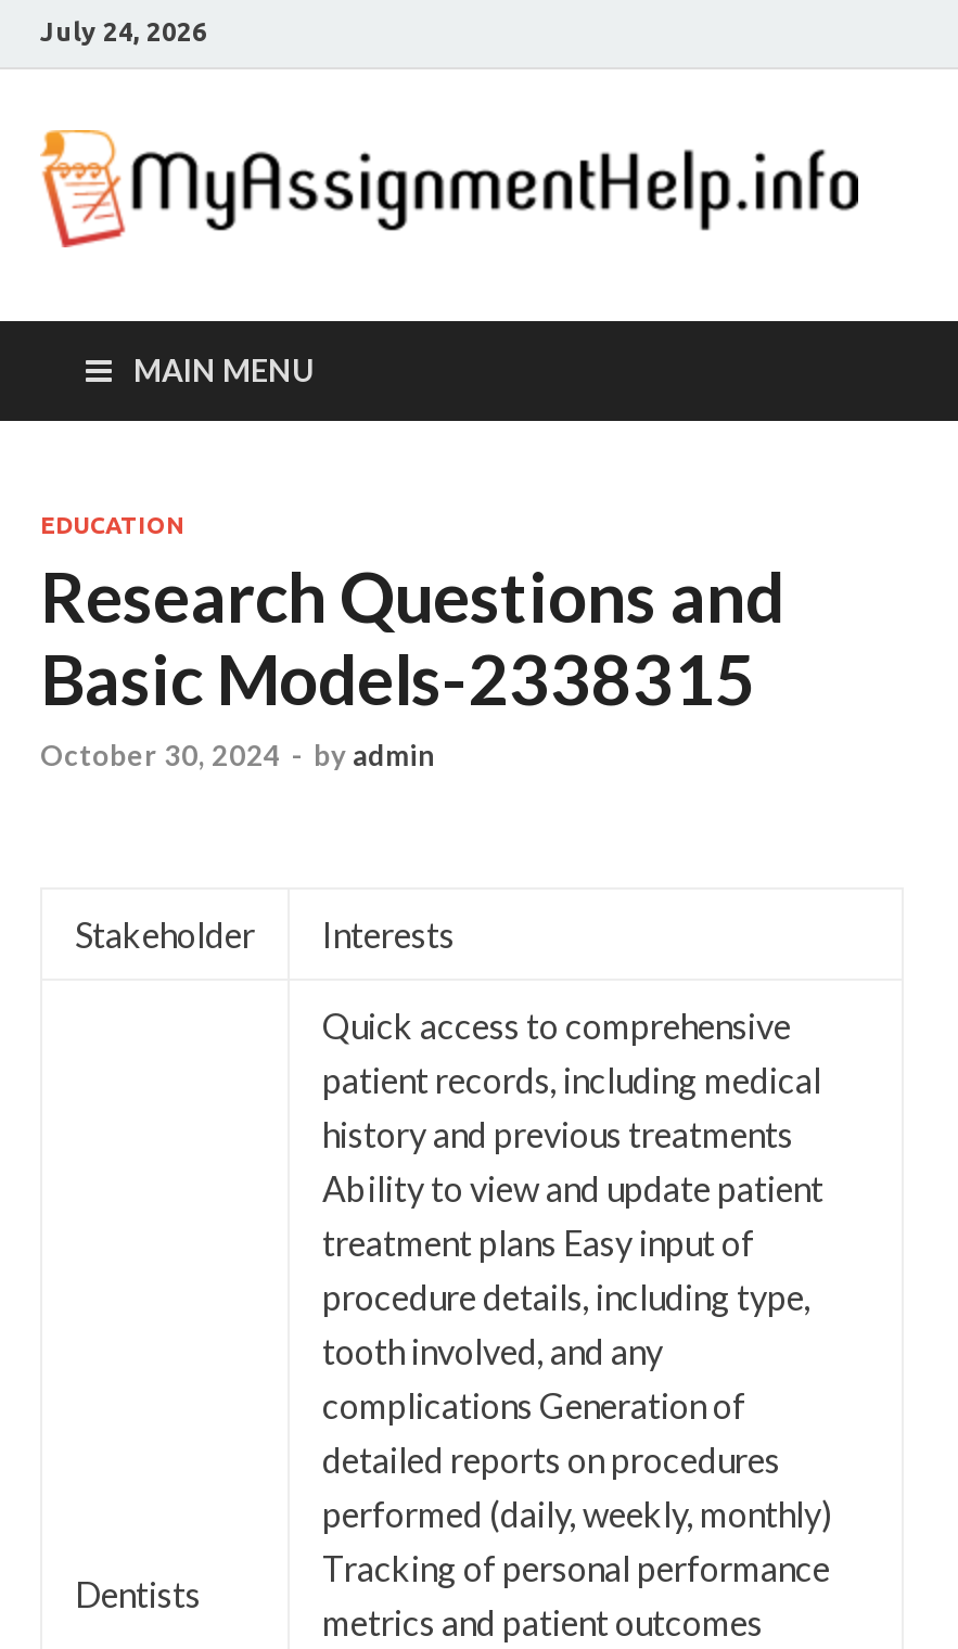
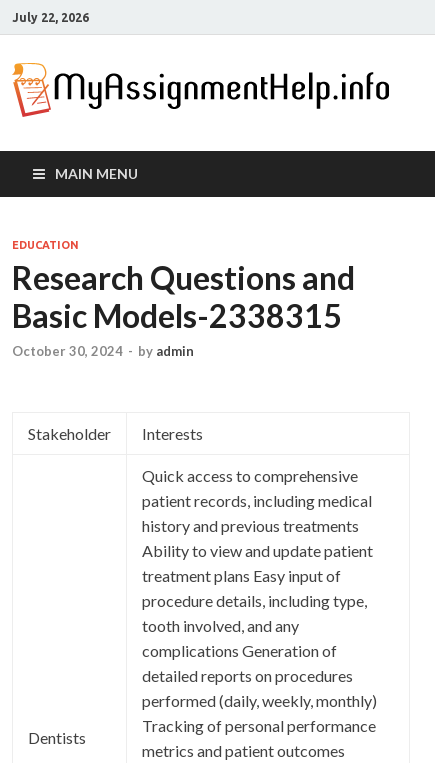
[40,16,207,44] July 24, 2026 -> [12,10,89,23] July 22, 2026

